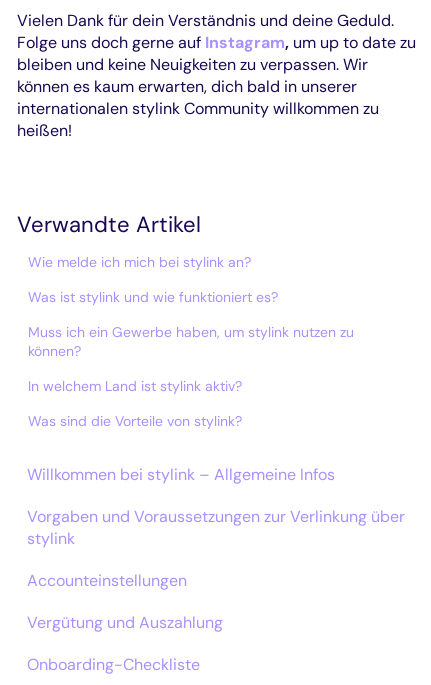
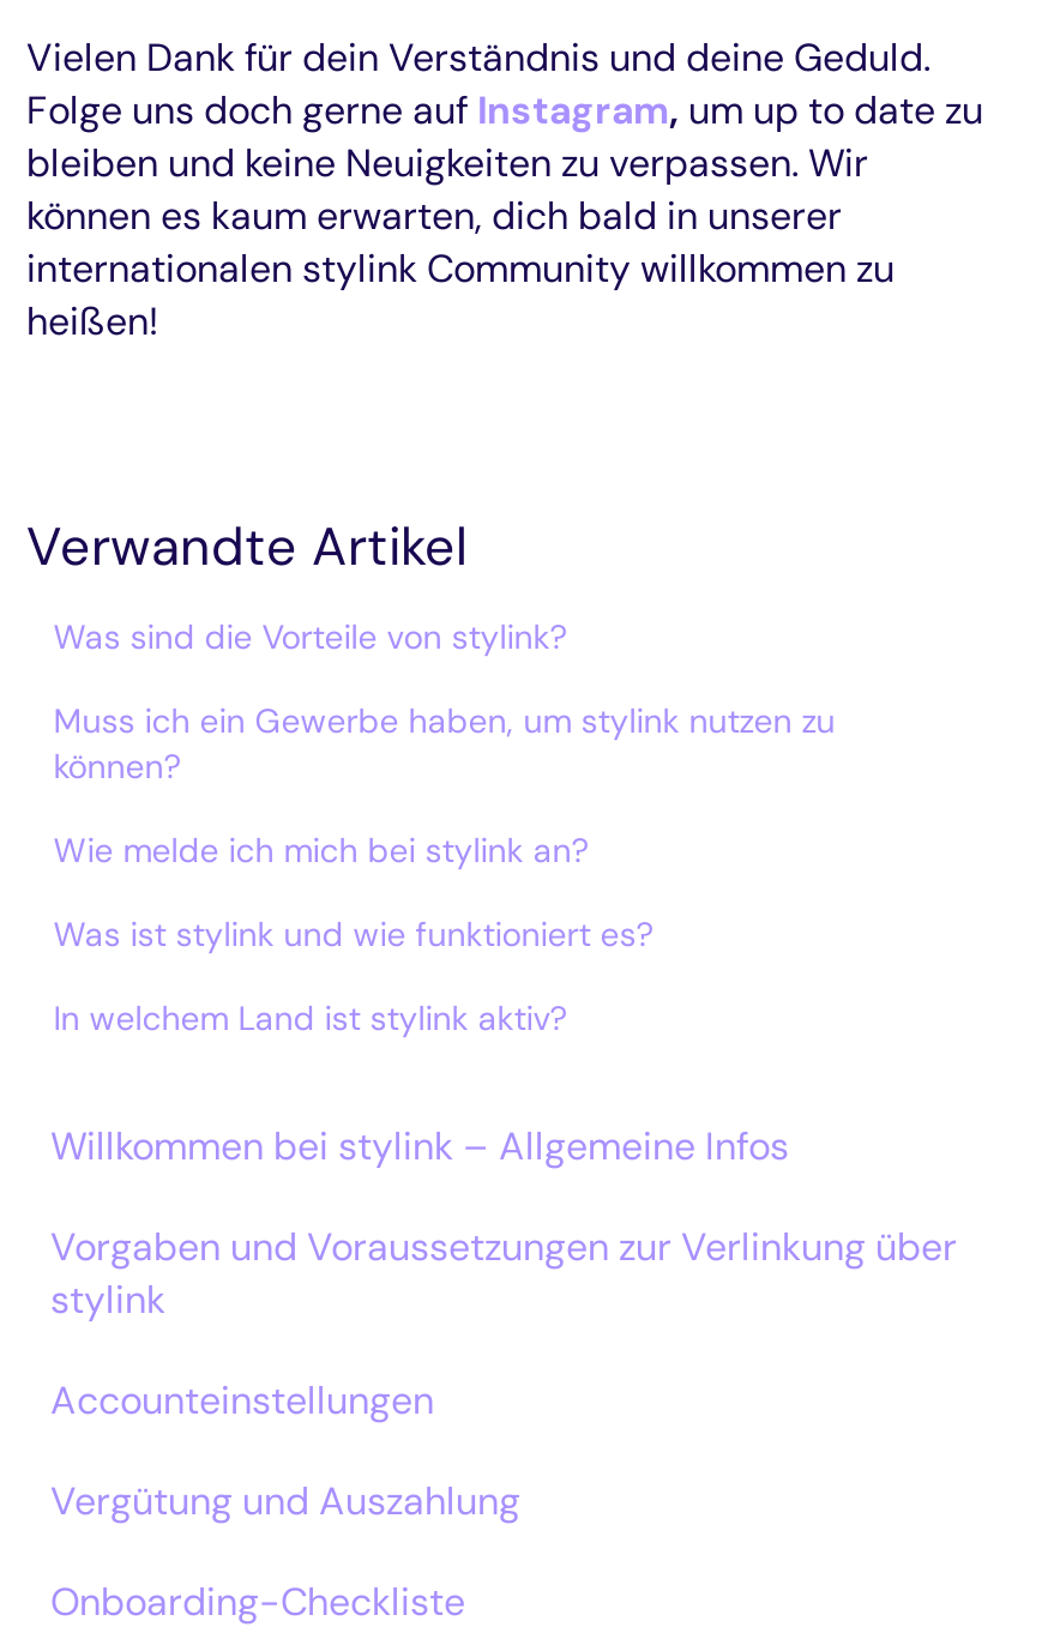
moved [28,253,278,306] -> [53,829,653,957]: Wie melde ich mich bei stylink an? | Was ist stylink und wie funktioniert es?
moved [28,323,354,360] -> [53,700,835,789]: Muss ich ein Gewerbe haben, um stylink nutzen zu | können?
moved [28,377,242,395] -> [53,997,566,1040]: In welchem Land ist stylink aktiv?
moved [28,412,242,430] -> [53,616,566,659]: Was sind die Vorteile von stylink?

